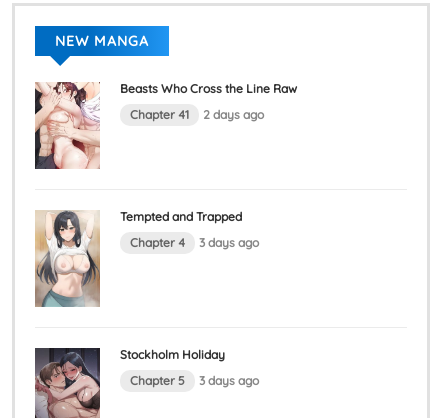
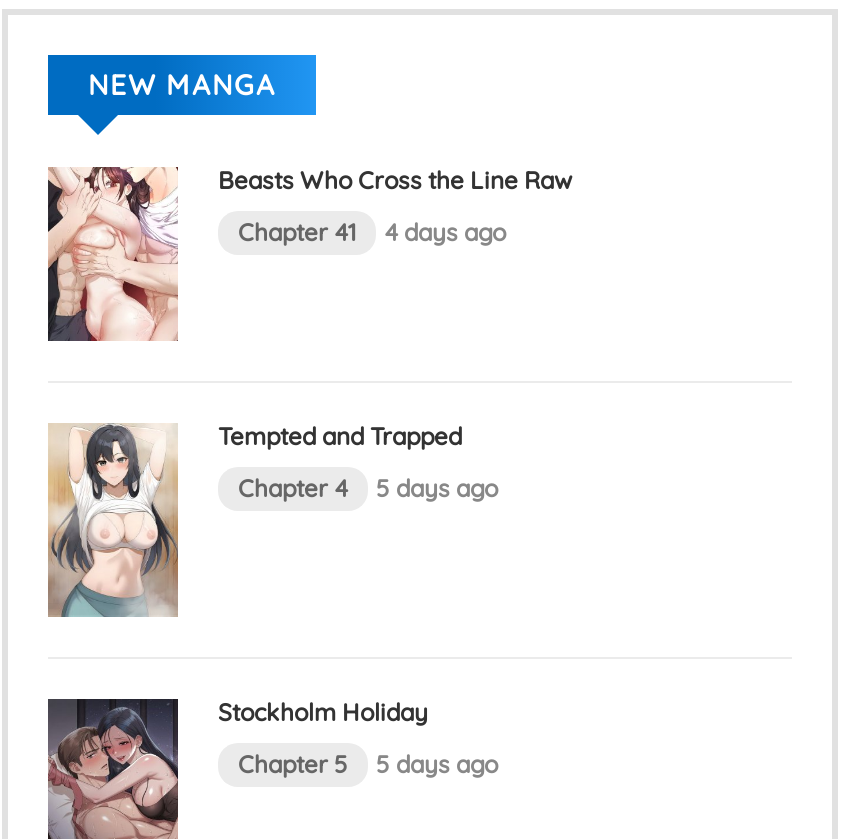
[130,107,264,122] Chapter 41 2 days ago -> [238,218,506,248] Chapter 41 4 days ago
[130,235,259,250] Chapter 4 3 days ago -> [238,473,498,503] Chapter 4 5 days ago
[130,373,259,388] Chapter 5 3 days ago -> [238,748,498,778] Chapter 5 5 days ago

